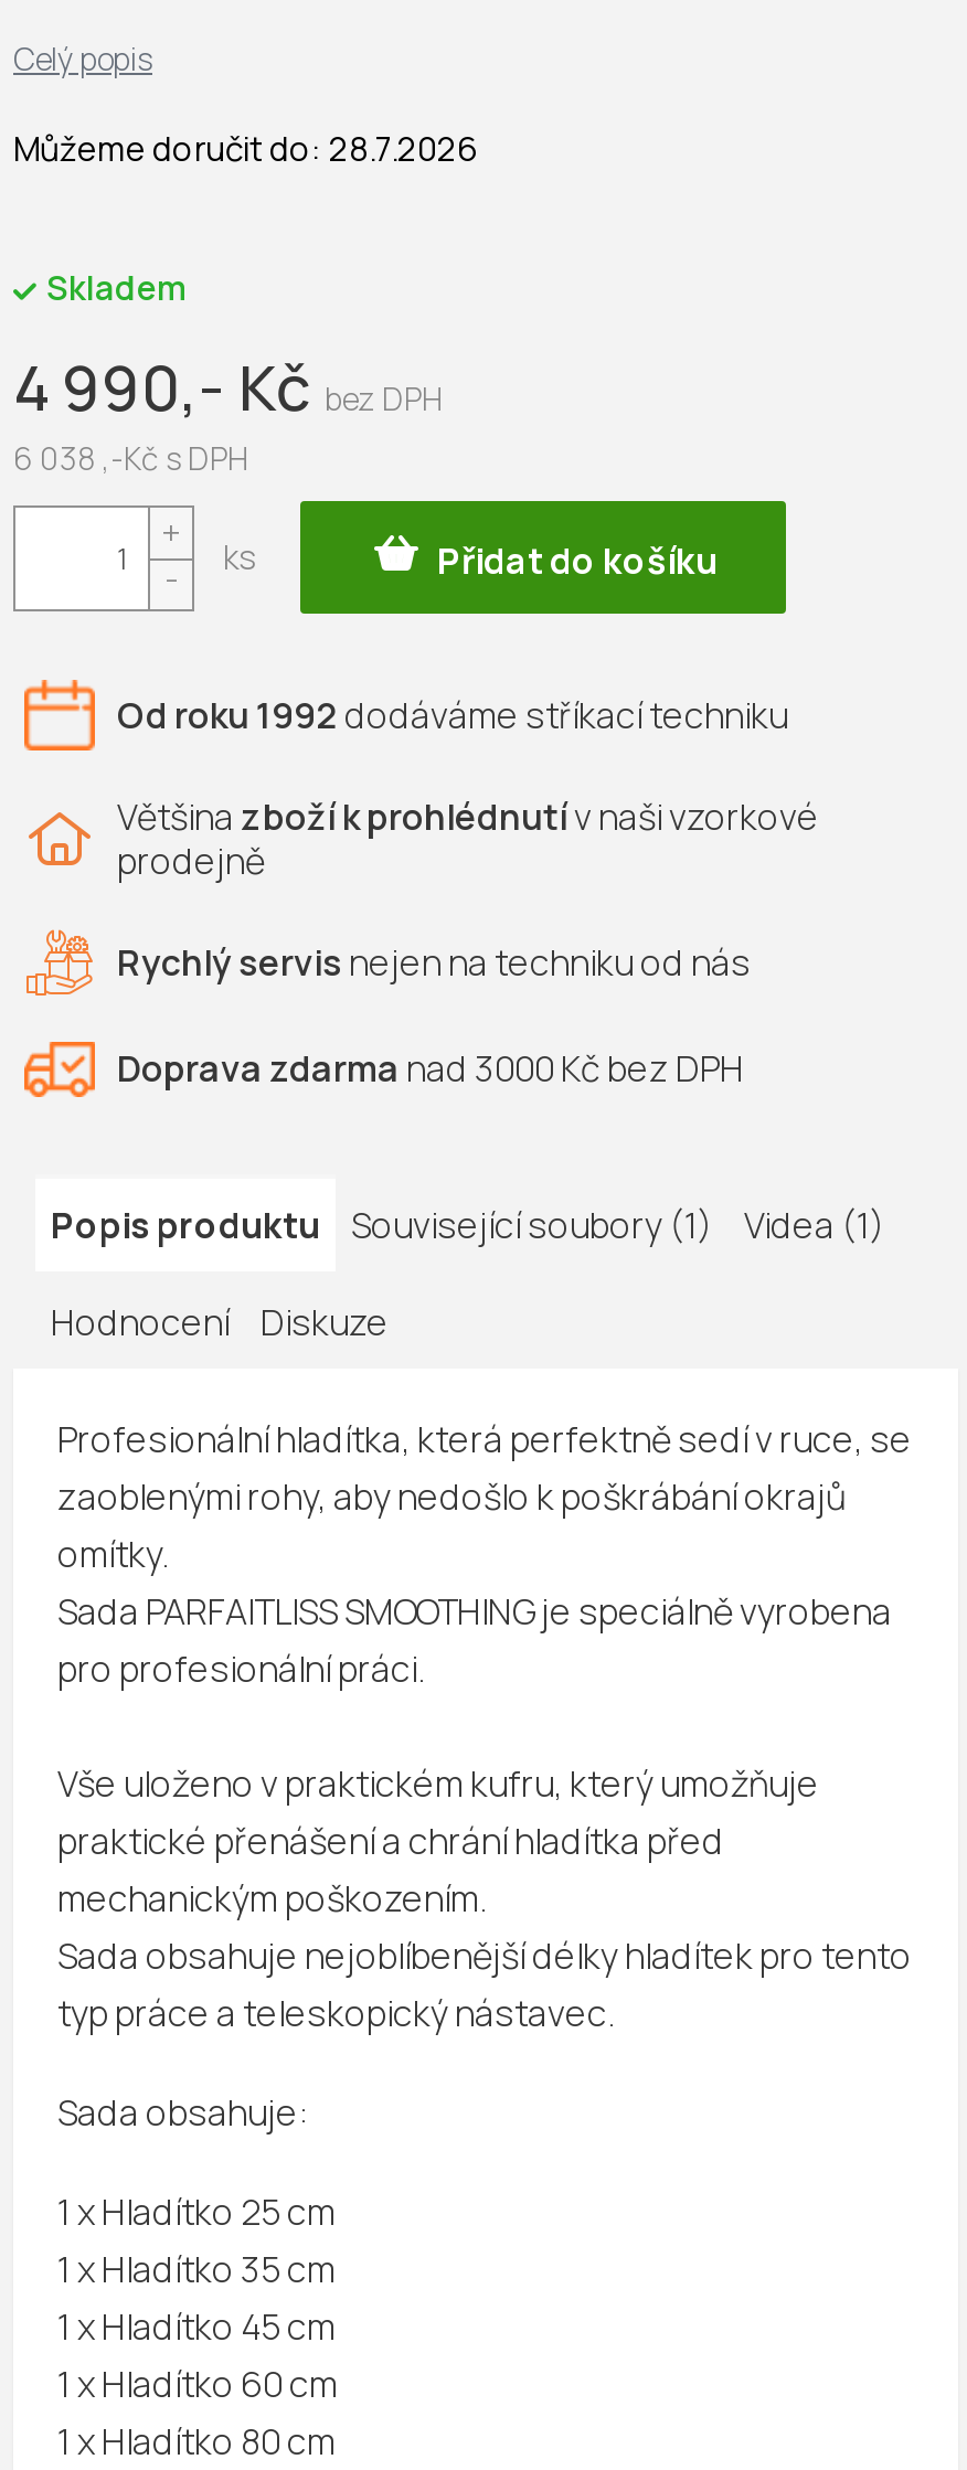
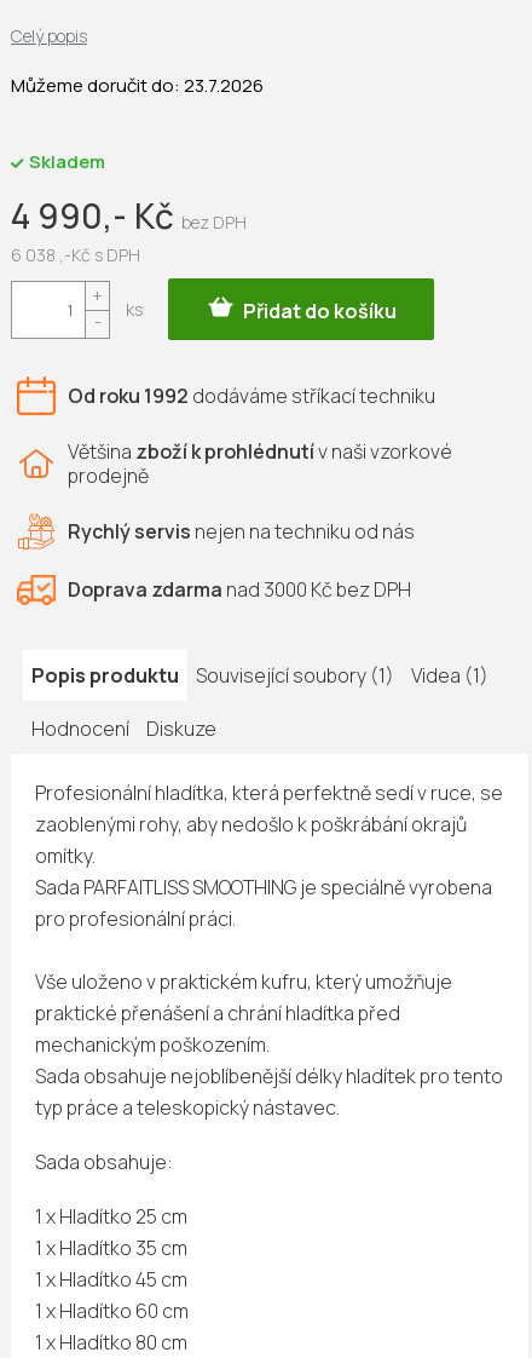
[13,126,477,172] Můžeme doručit do: 28.7.2026 -> [11,73,264,98] Můžeme doručit do: 23.7.2026

